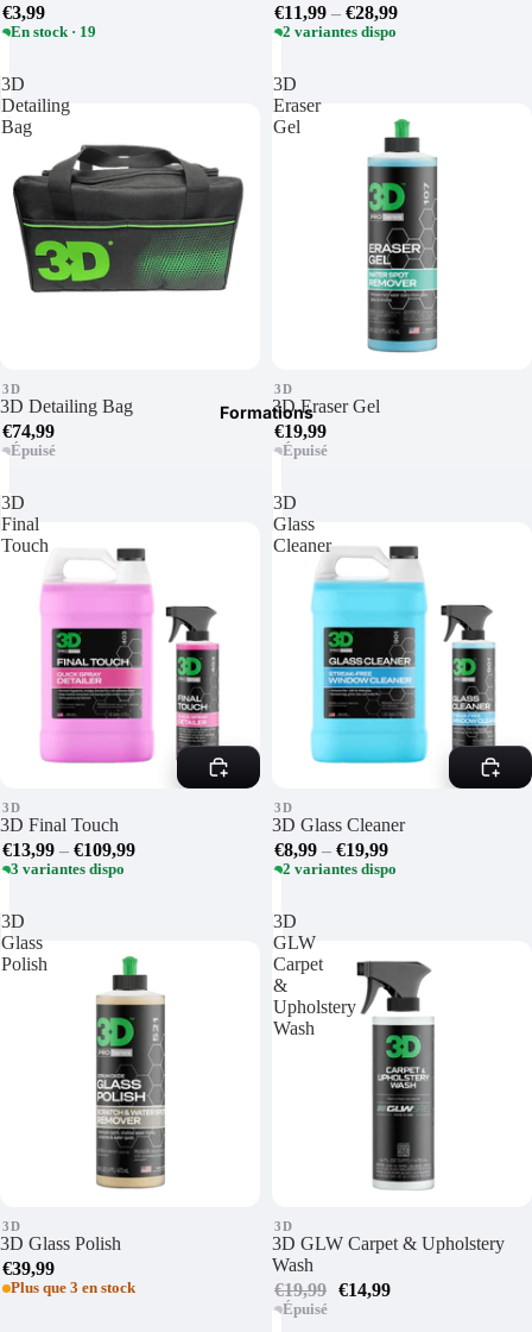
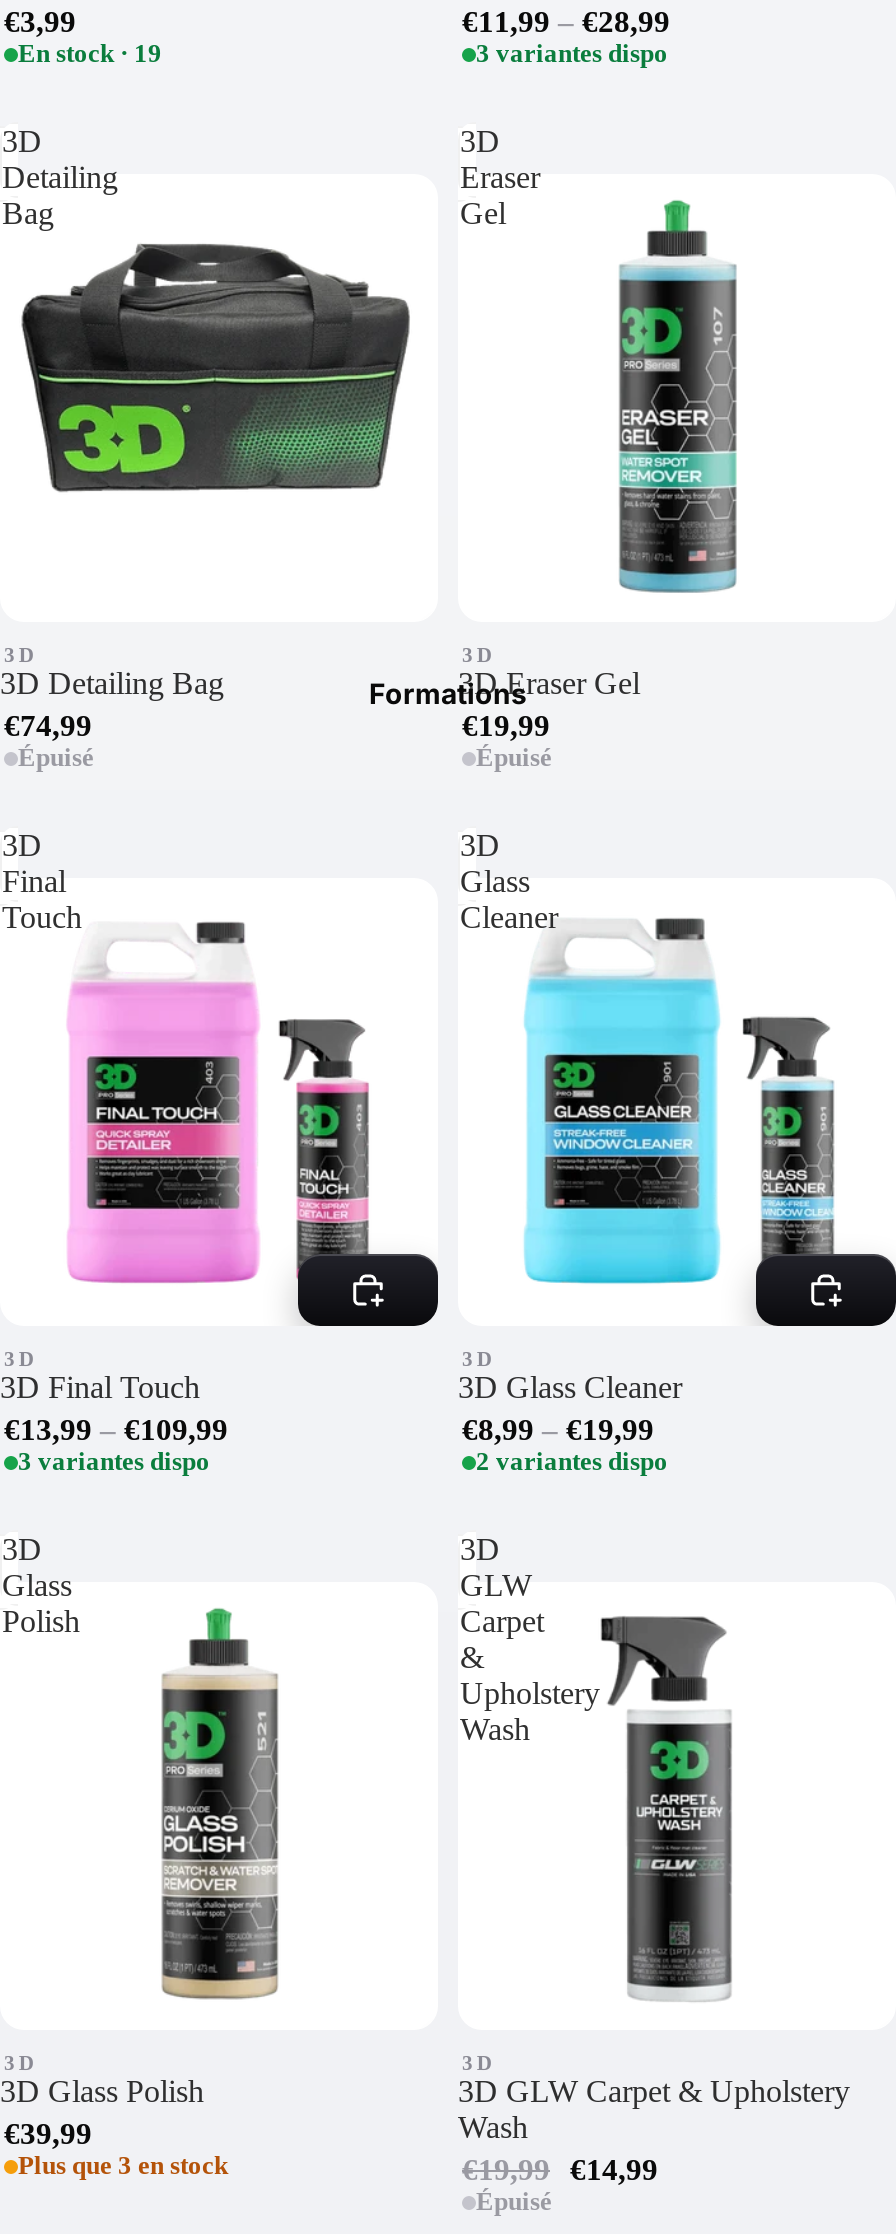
[283,24,397,40] 2 variantes dispo -> [476,40,668,68] 3 variantes dispo

